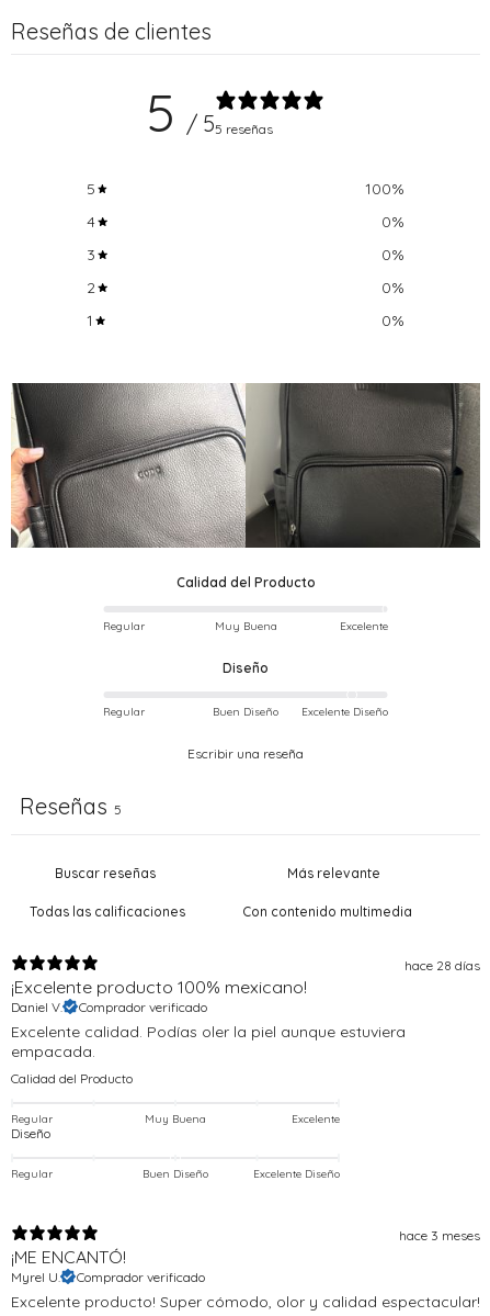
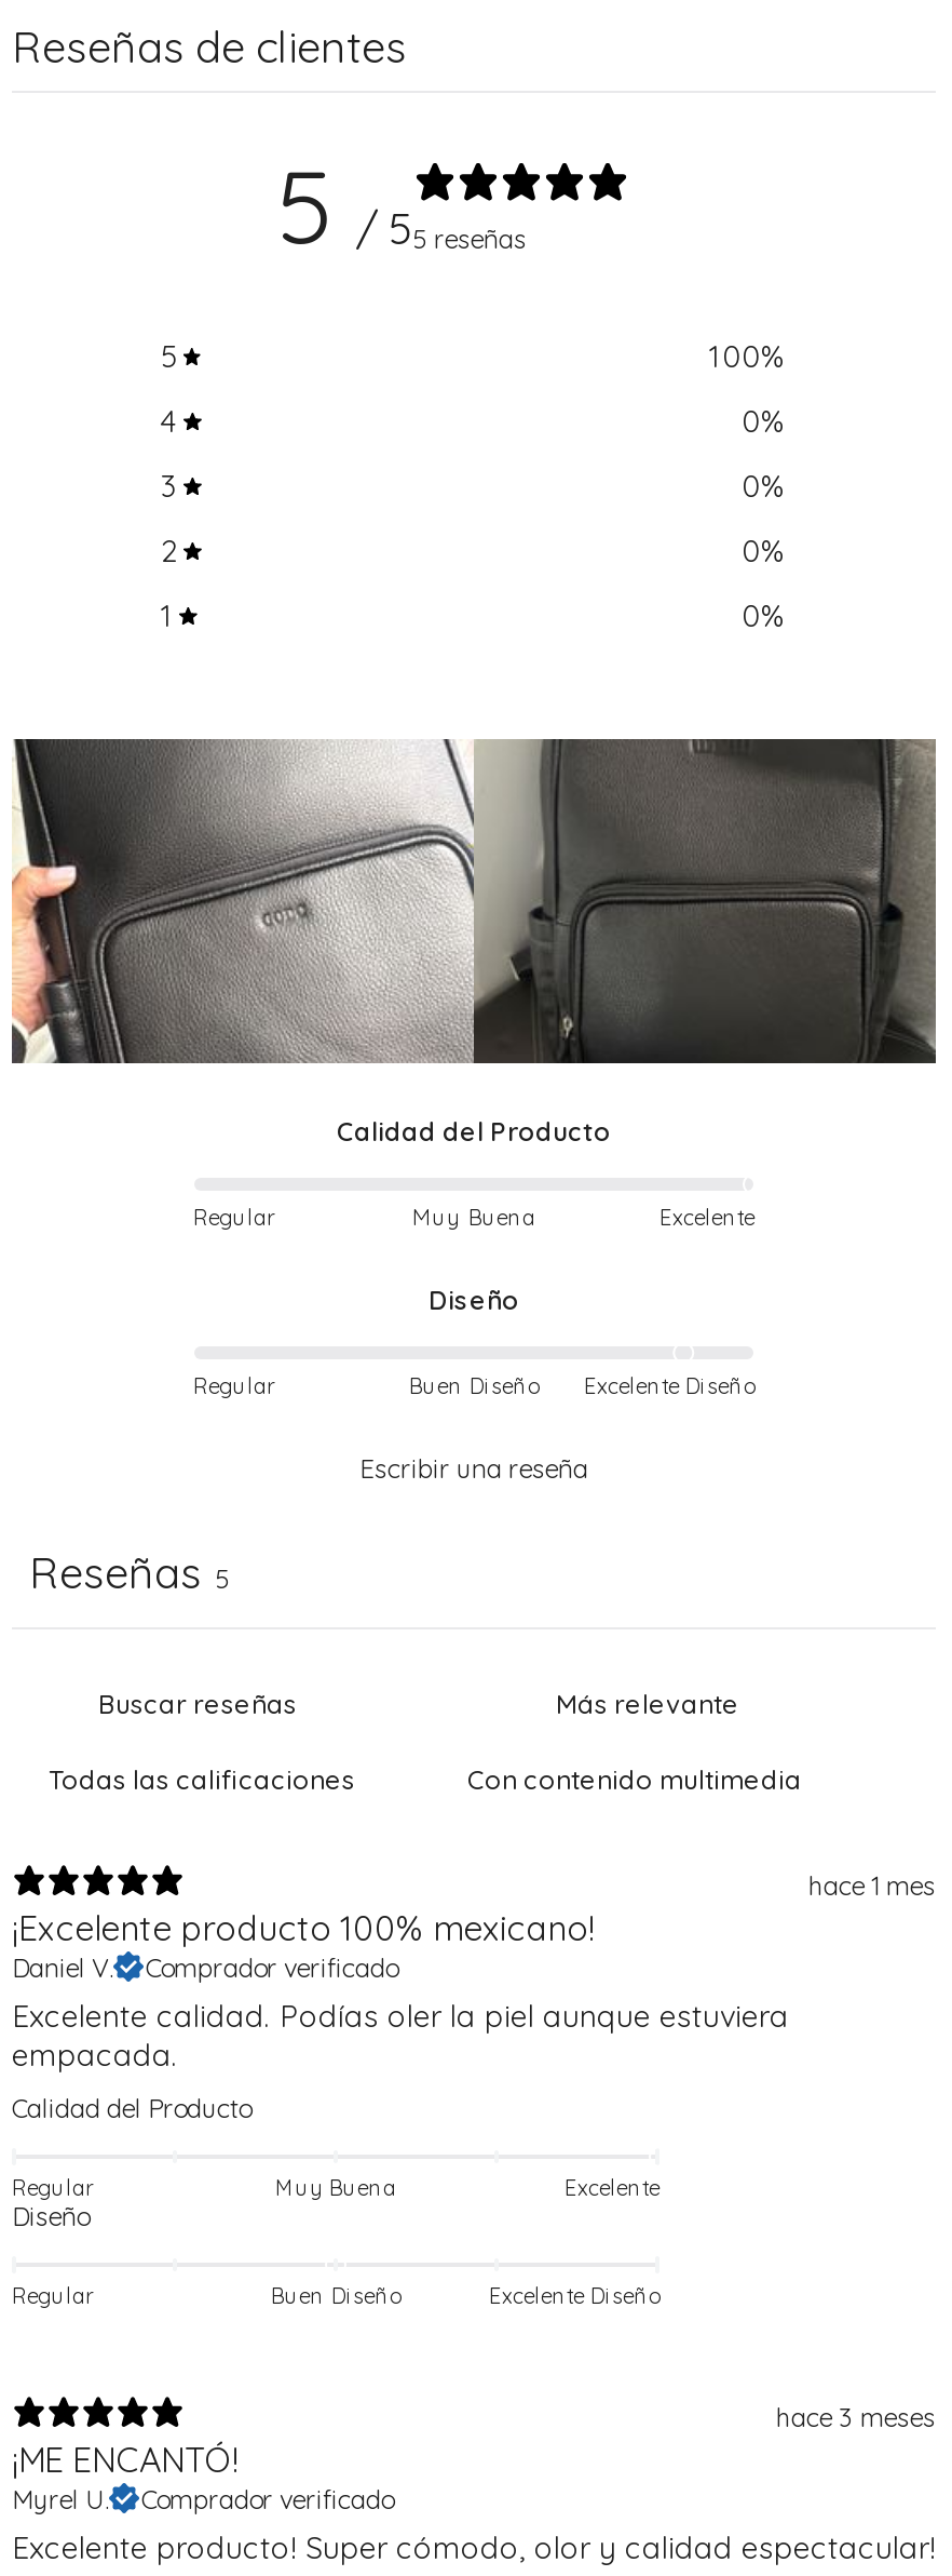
[404,957,480,973] hace 28 días -> [808,1868,936,1901] hace 1 mes

